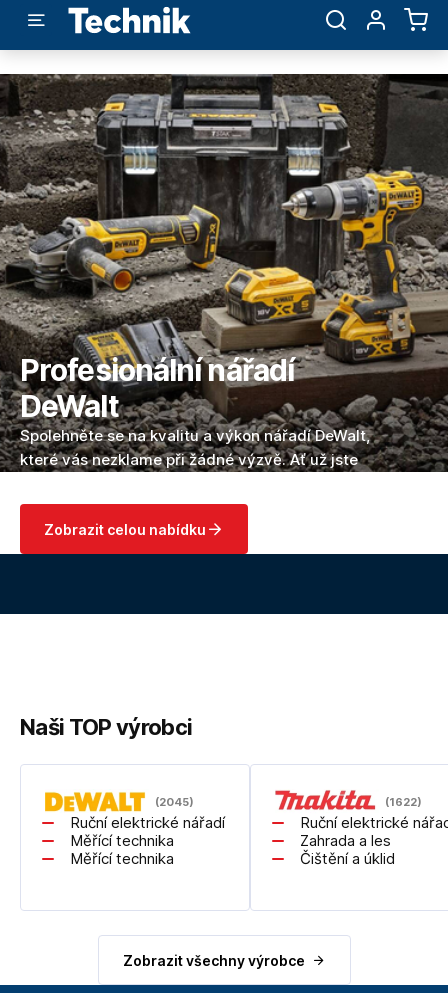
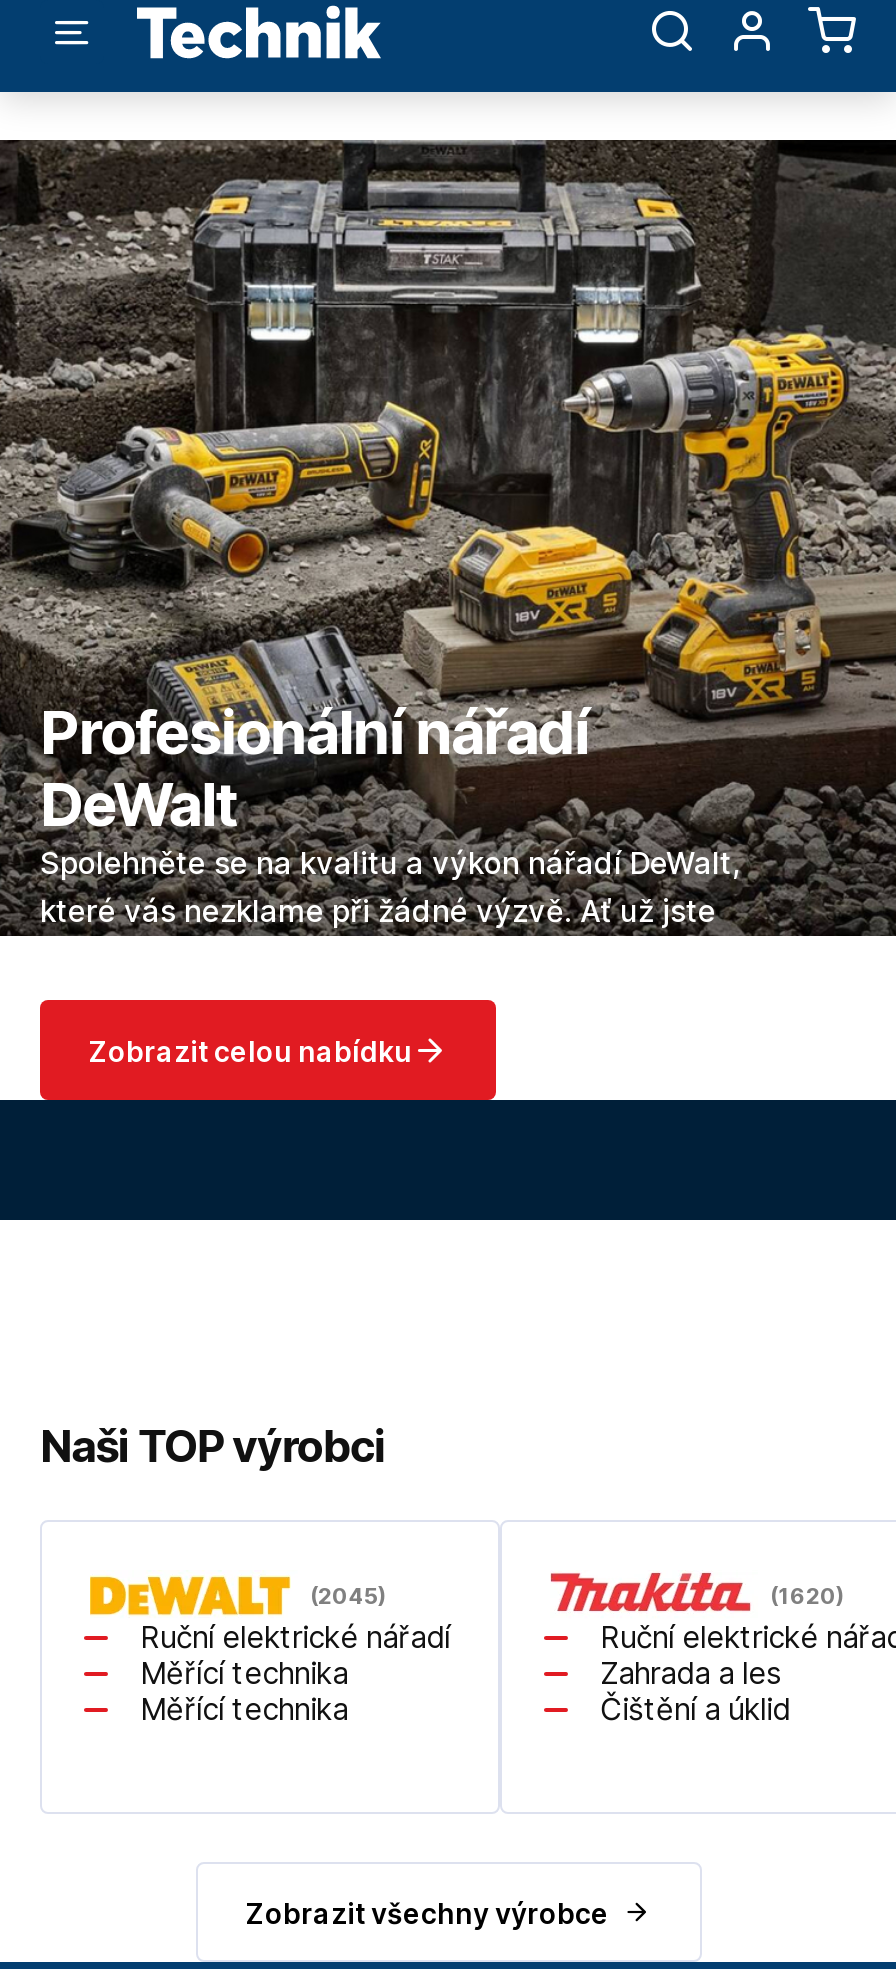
[385,794,422,808] (1622) -> [770,1581,846,1609] (1620)

